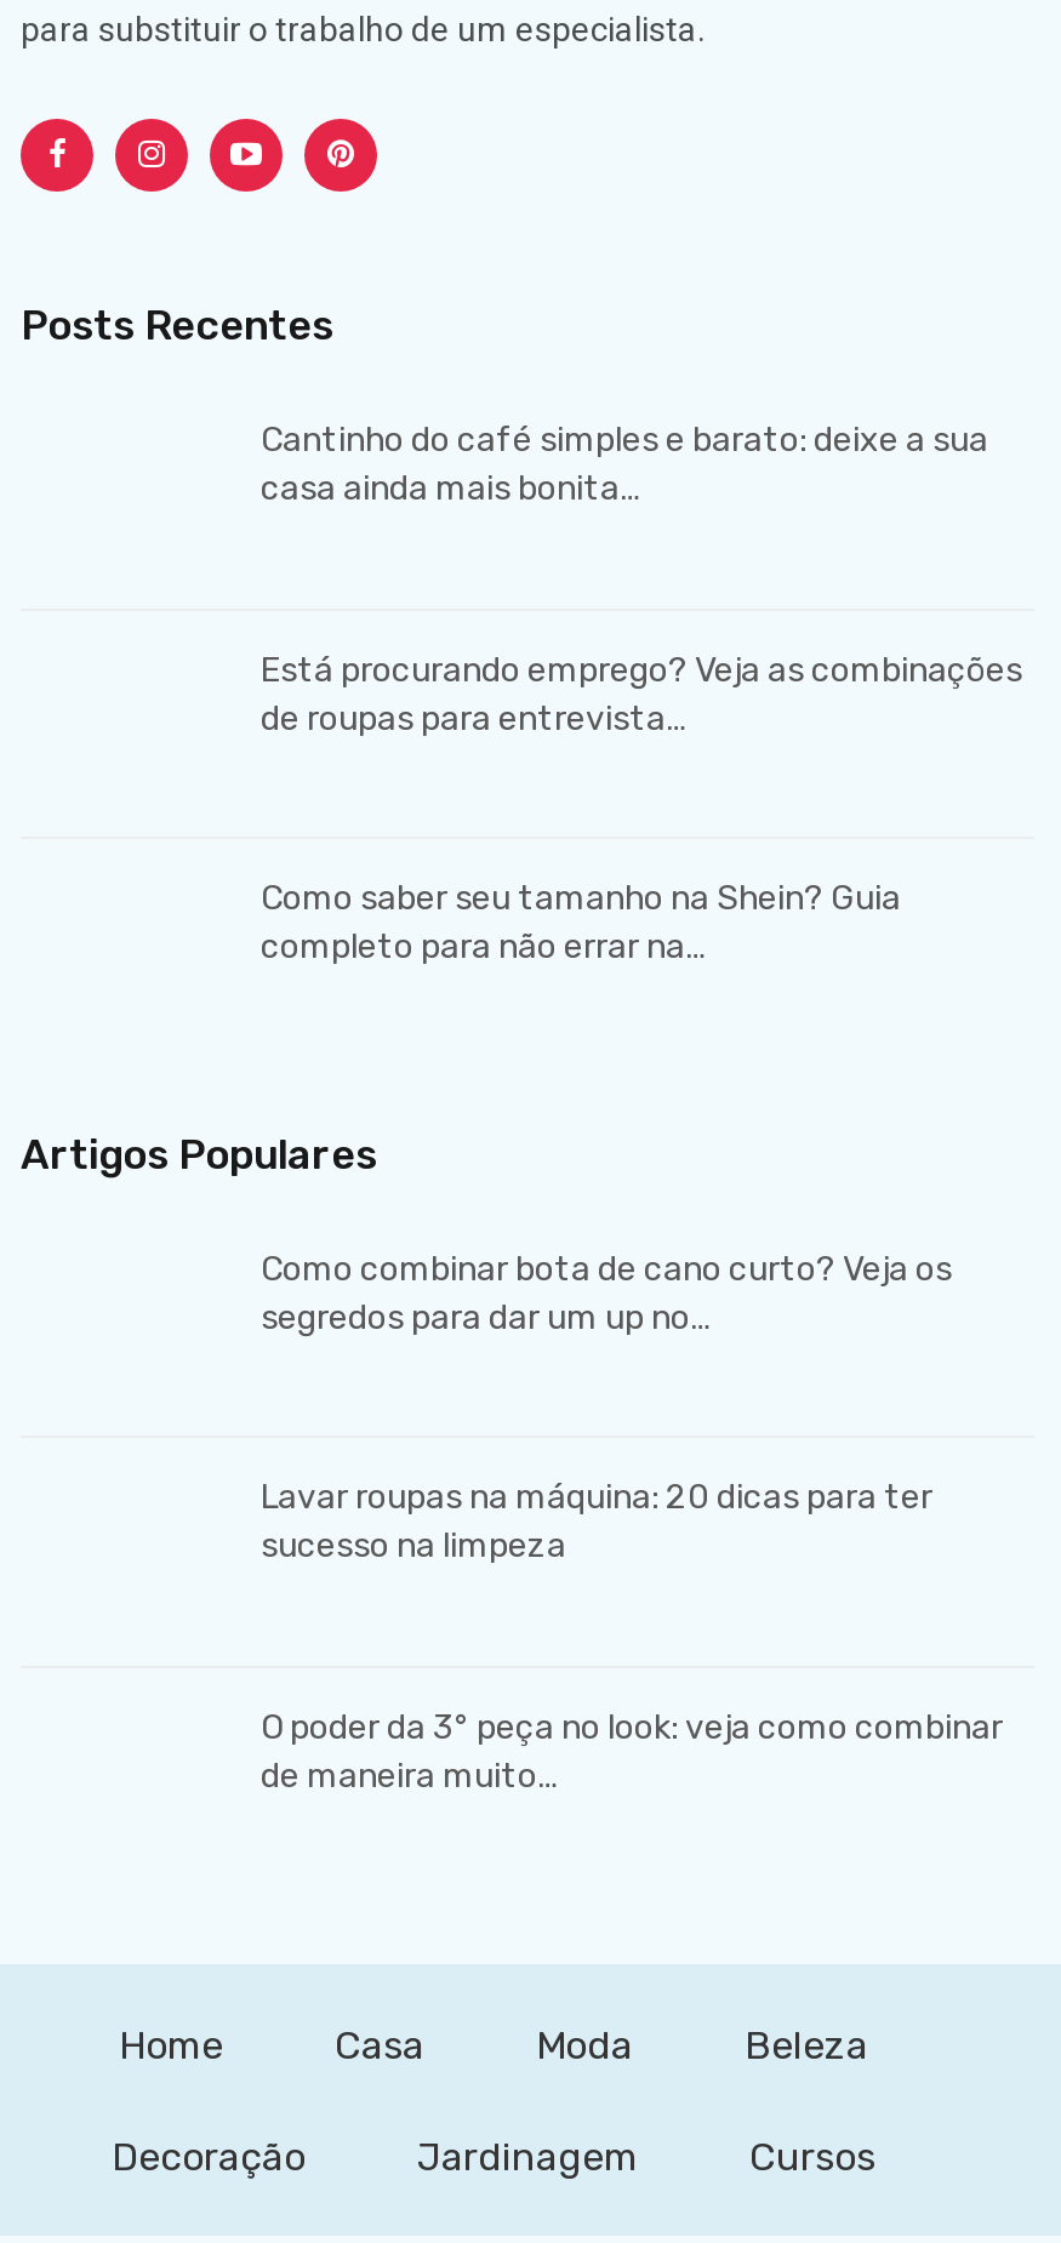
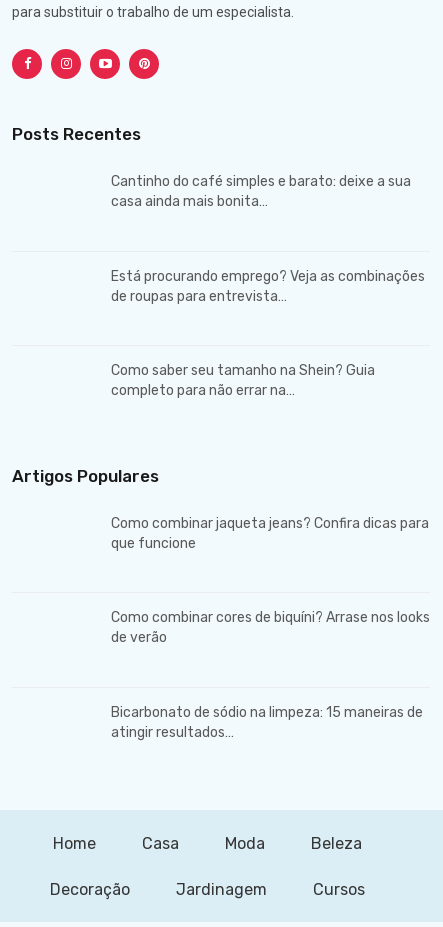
[261,1248,952,1337] Como combinar bota de cano curto? Veja os | segredos para dar um up no… -> [111,514,429,551] Como combinar jaqueta jeans? Confira dicas para | que funcione
[261,1477,932,1567] Lavar roupas na máquina: 20 dicas para ter | sucesso na limpeza -> [111,609,430,646] Como combinar cores de biquíni? Arrase nos looks | de verão
[261,1707,1003,1796] O poder da 3° peça no look: veja como combinar | de maneira muito… -> [111,704,423,741] Bicarbonato de sódio na limpeza: 15 maneiras de | atingir resultados…

